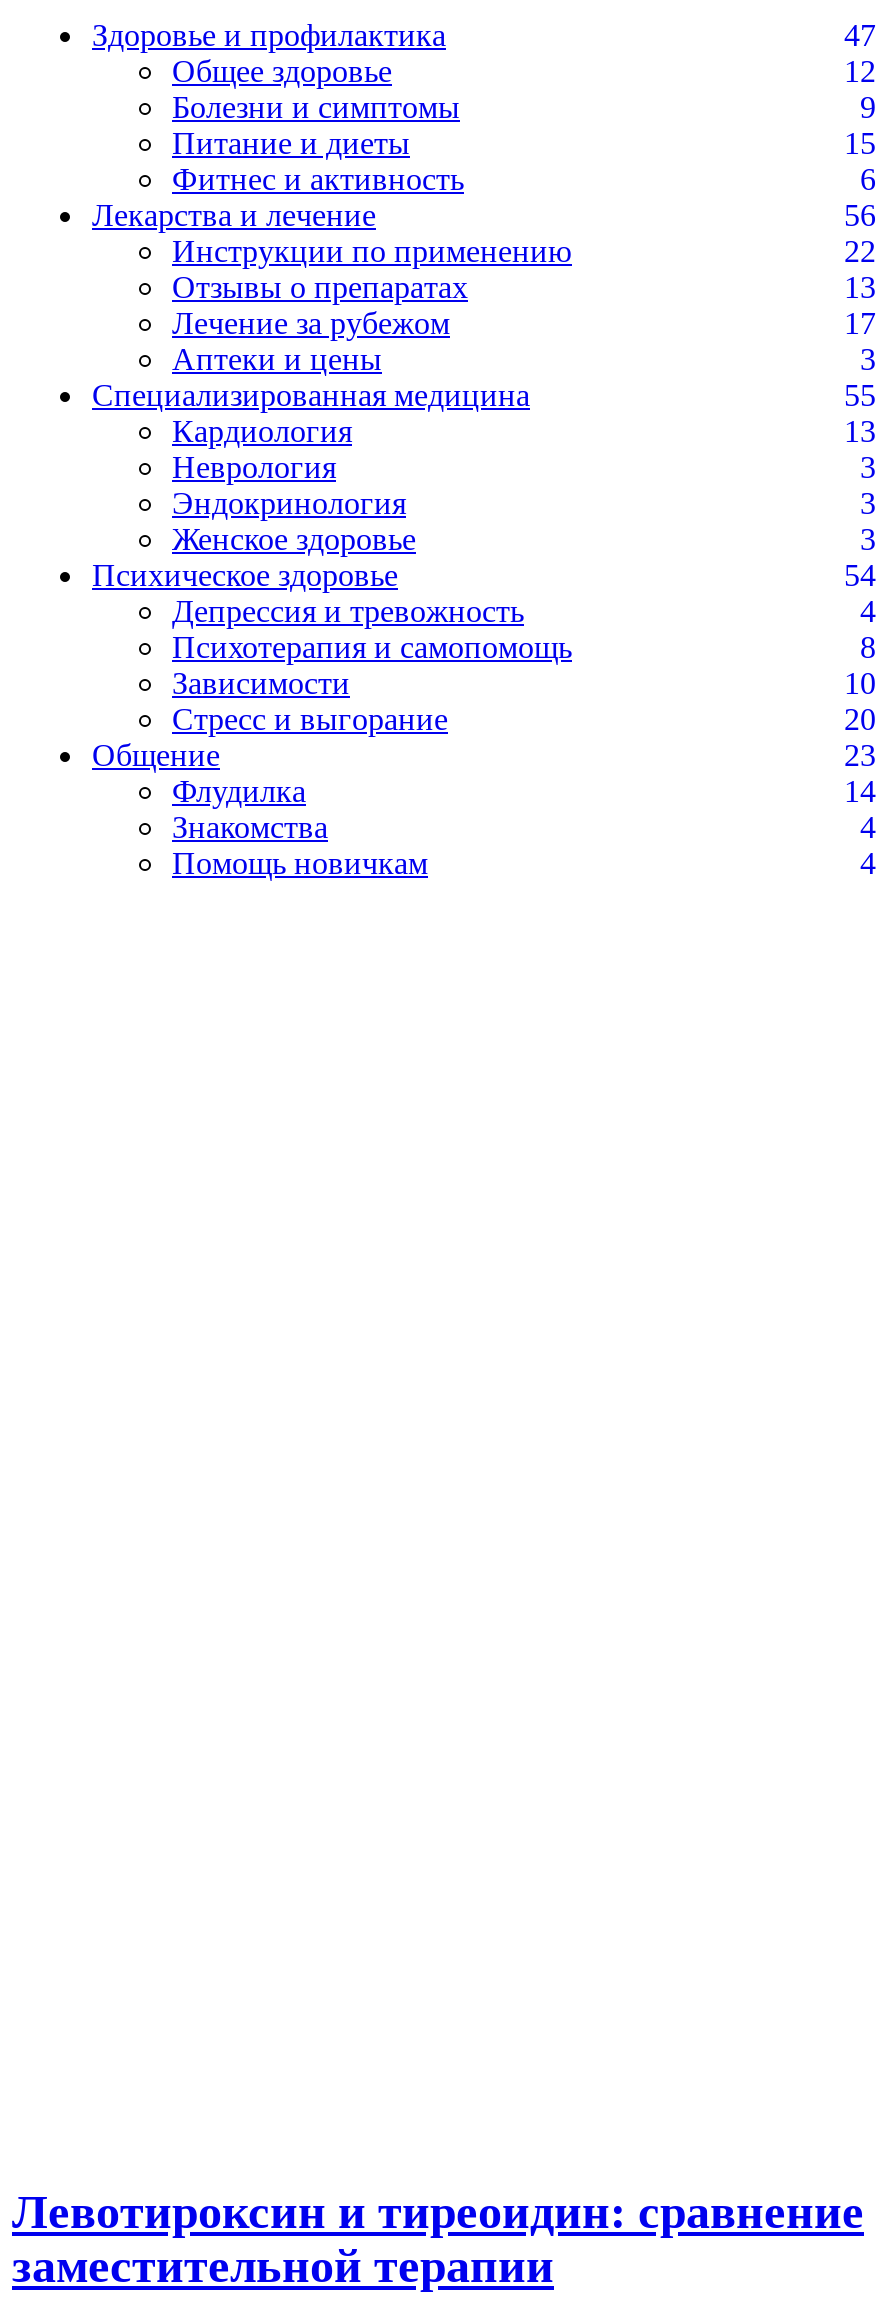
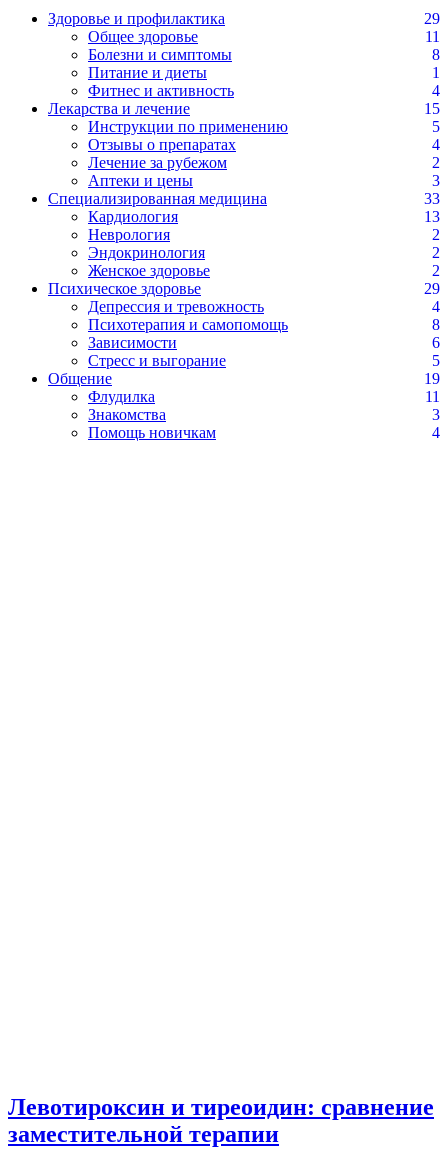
[844,18,876,52] 47 -> [424,10,440,27] 29
[844,54,876,88] 12 -> [425,28,440,45] 11
[860,90,876,124] 9 -> [432,46,440,63] 8
[844,126,876,160] 15 -> [432,64,440,81] 1
[860,162,876,196] 6 -> [432,82,440,99] 4
[844,198,876,232] 56 -> [424,100,440,117] 15
[844,234,876,268] 22 -> [432,118,440,135] 5
[844,270,876,304] 13 -> [432,136,440,153] 4
[844,306,876,340] 17 -> [432,154,440,171] 2
[844,378,876,412] 55 -> [424,190,440,207] 33
[860,450,876,484] 3 -> [432,226,440,243] 2
[860,486,876,520] 3 -> [432,244,440,261] 2
[860,522,876,556] 3 -> [432,262,440,279] 2
[844,558,876,592] 54 -> [424,280,440,297] 29
[844,666,876,700] 10 -> [432,334,440,351] 6
[844,702,876,736] 20 -> [432,352,440,369] 5
[844,738,876,772] 23 -> [424,370,440,387] 19
[844,774,876,808] 14 -> [425,388,440,405] 11
[860,810,876,844] 4 -> [432,406,440,423] 3

